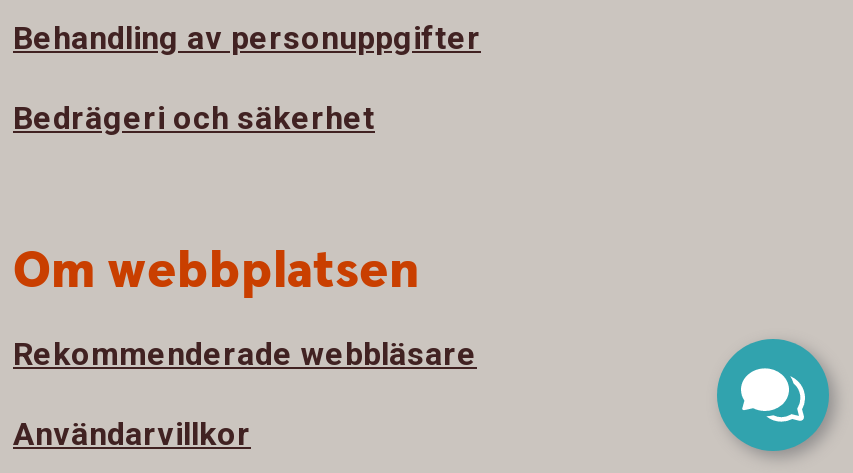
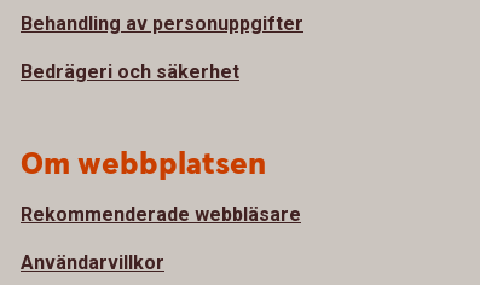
[715,337,839,461] [image] -> none

